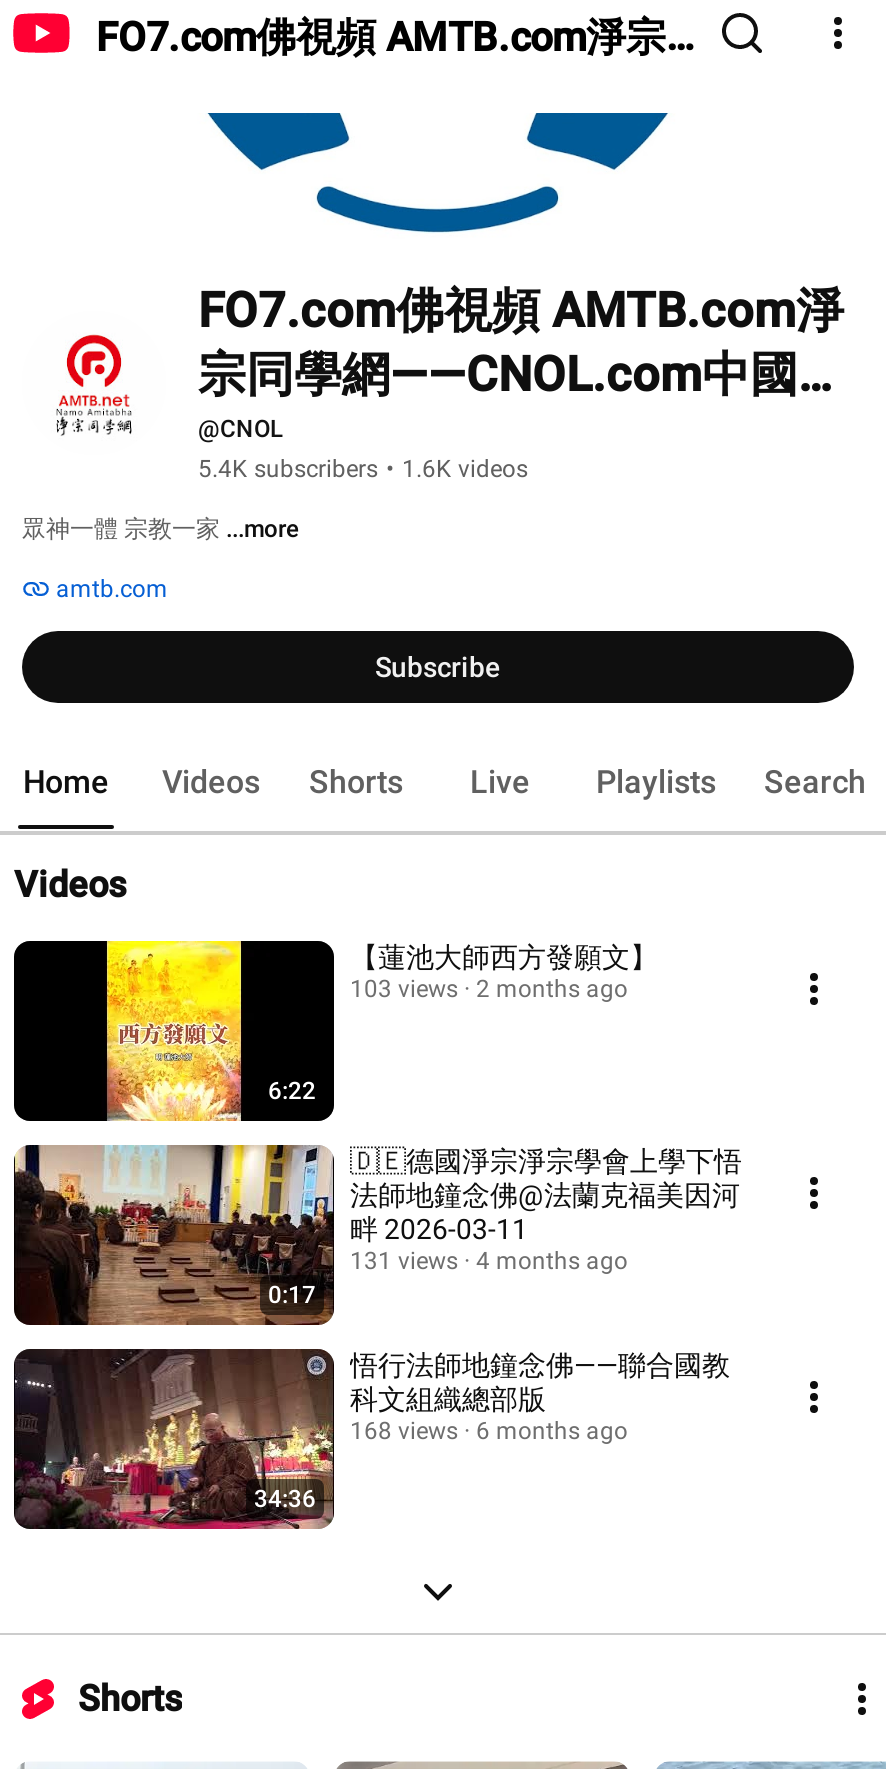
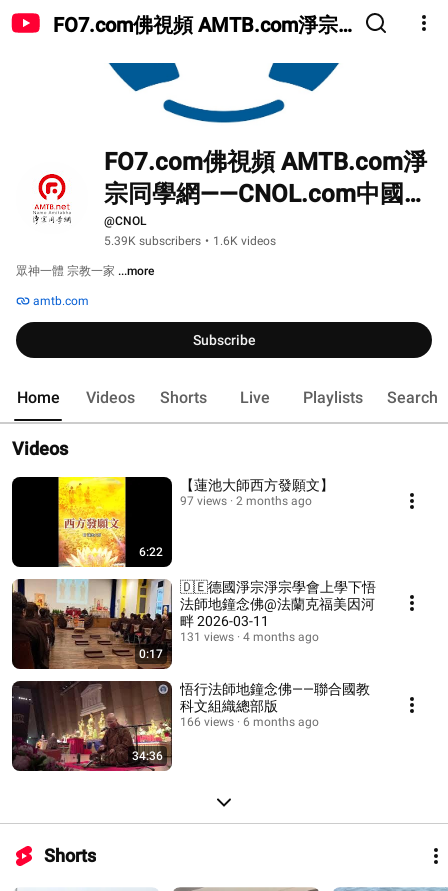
[198,455,528,483] 5.4K subscribers • 1.6K videos -> [104,234,276,248] 5.39K subscribers • 1.6K videos
[350,975,628,1003] 103 views 2 months ago -> [180,494,312,508] 97 views 2 months ago
[350,1417,628,1445] 168 views 6 months ago -> [180,715,319,729] 166 views 6 months ago

